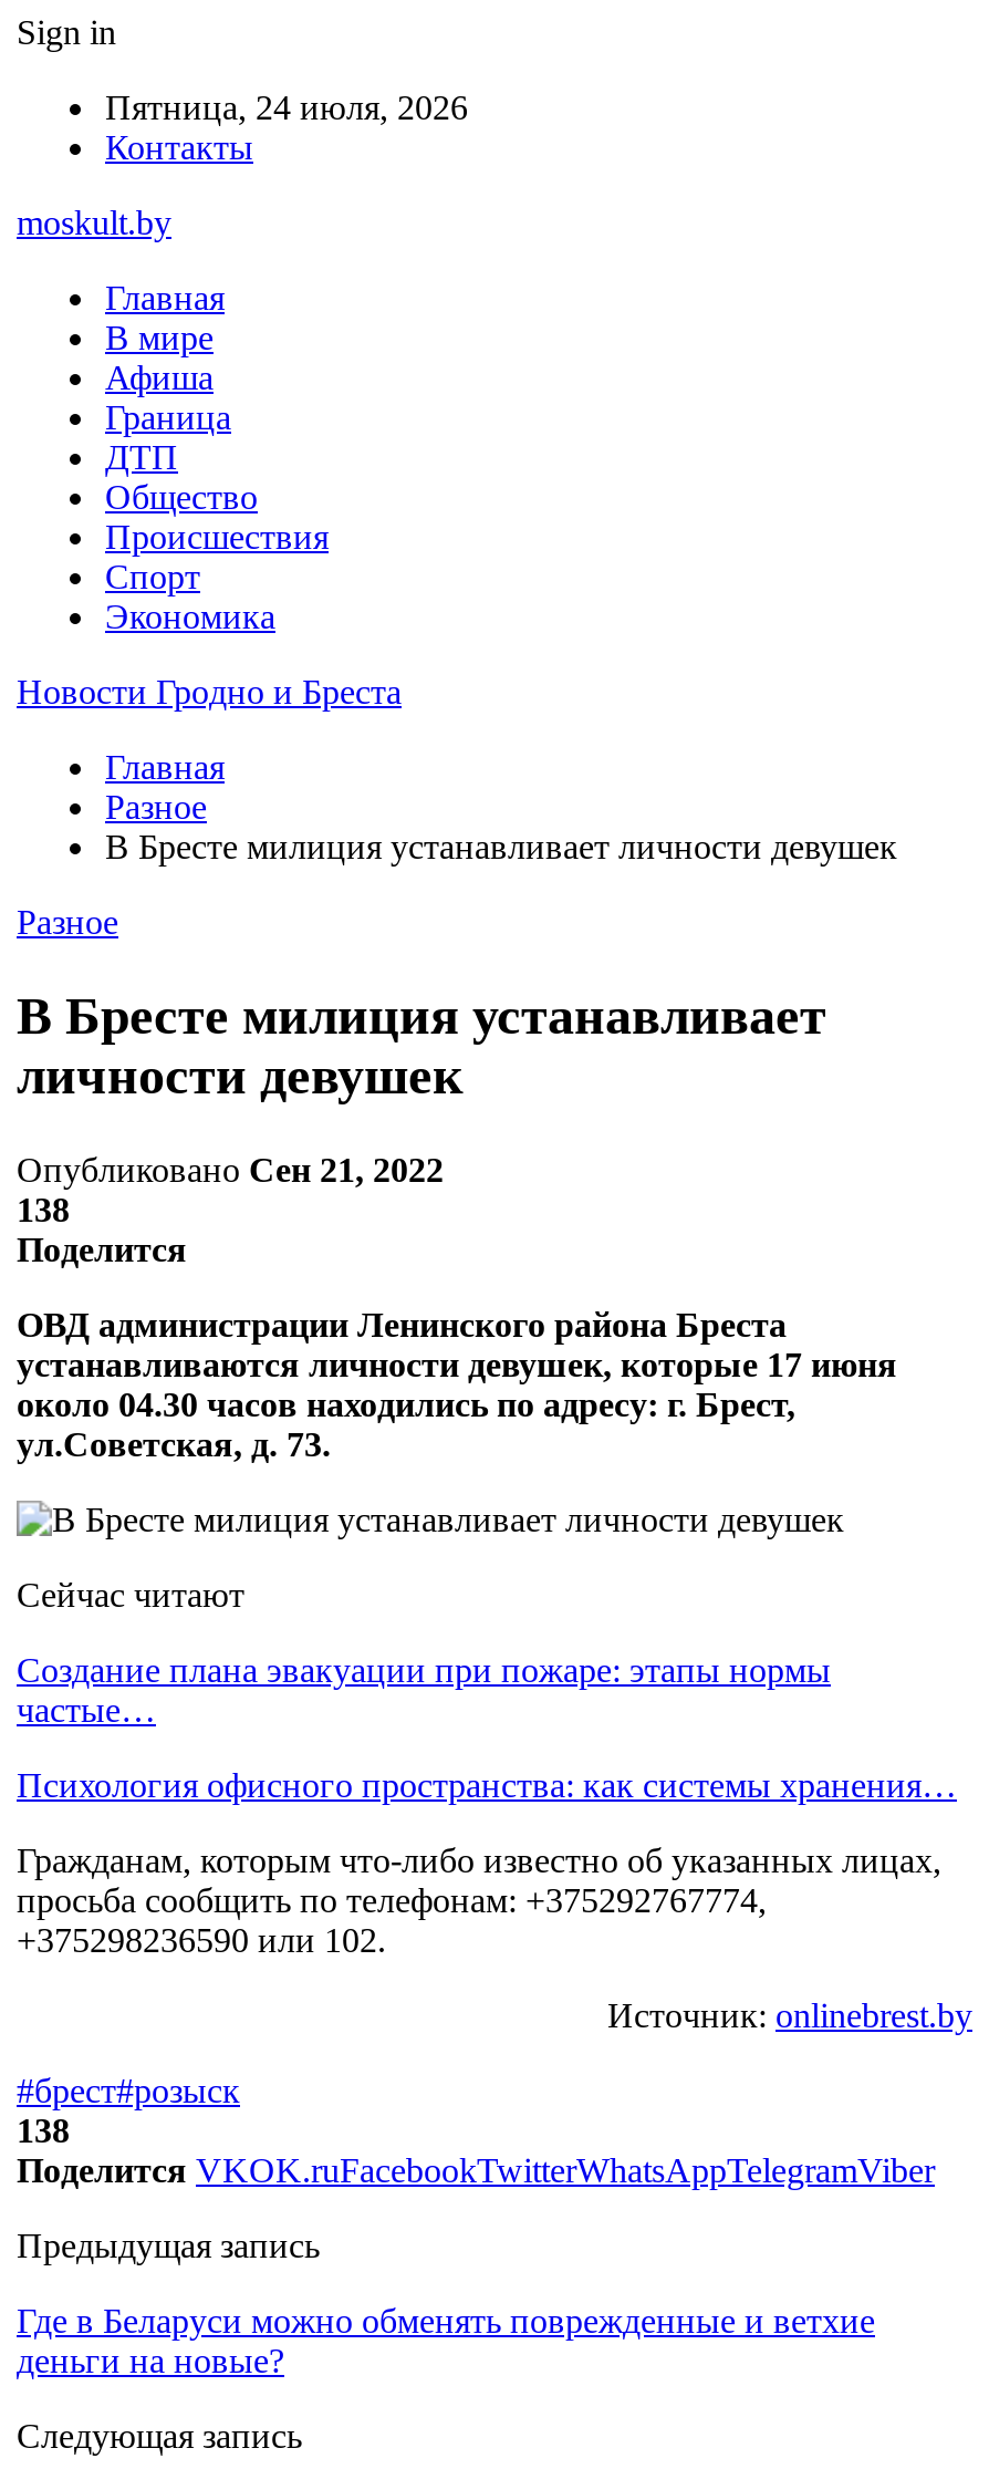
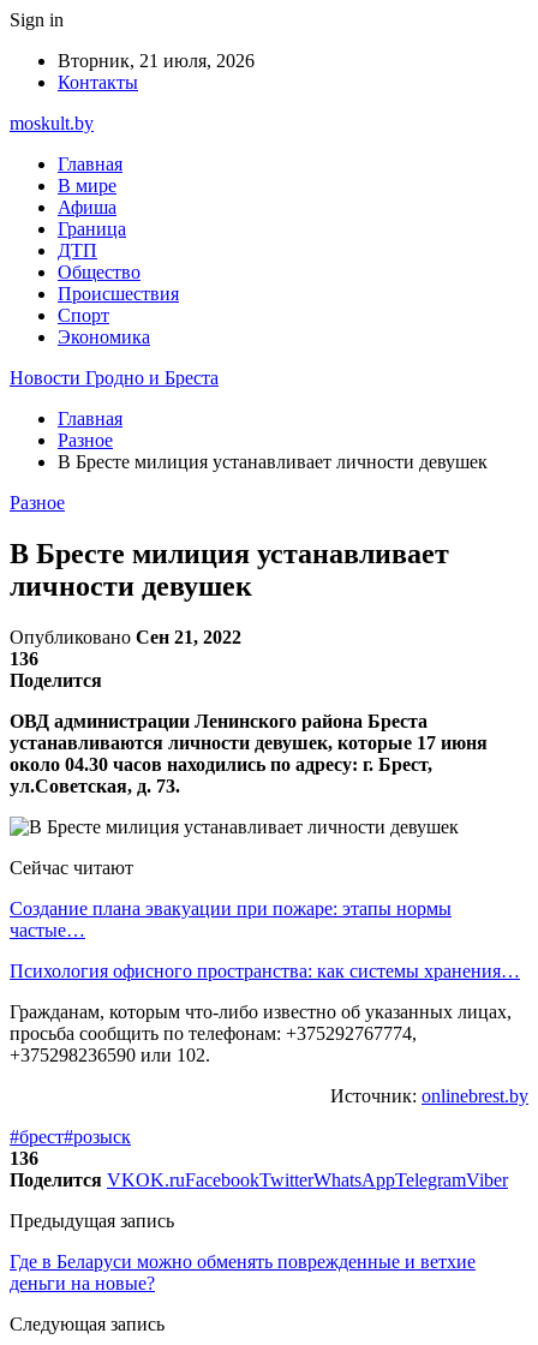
[105,89,468,126] Пятница, 24 июля, 2026 -> [58,50,255,71] Вторник, 21 июля, 2026
[17,1190,70,1228] 138 -> [10,648,38,669] 136
[17,2111,70,2149] 138 -> [10,1148,38,1168] 136

